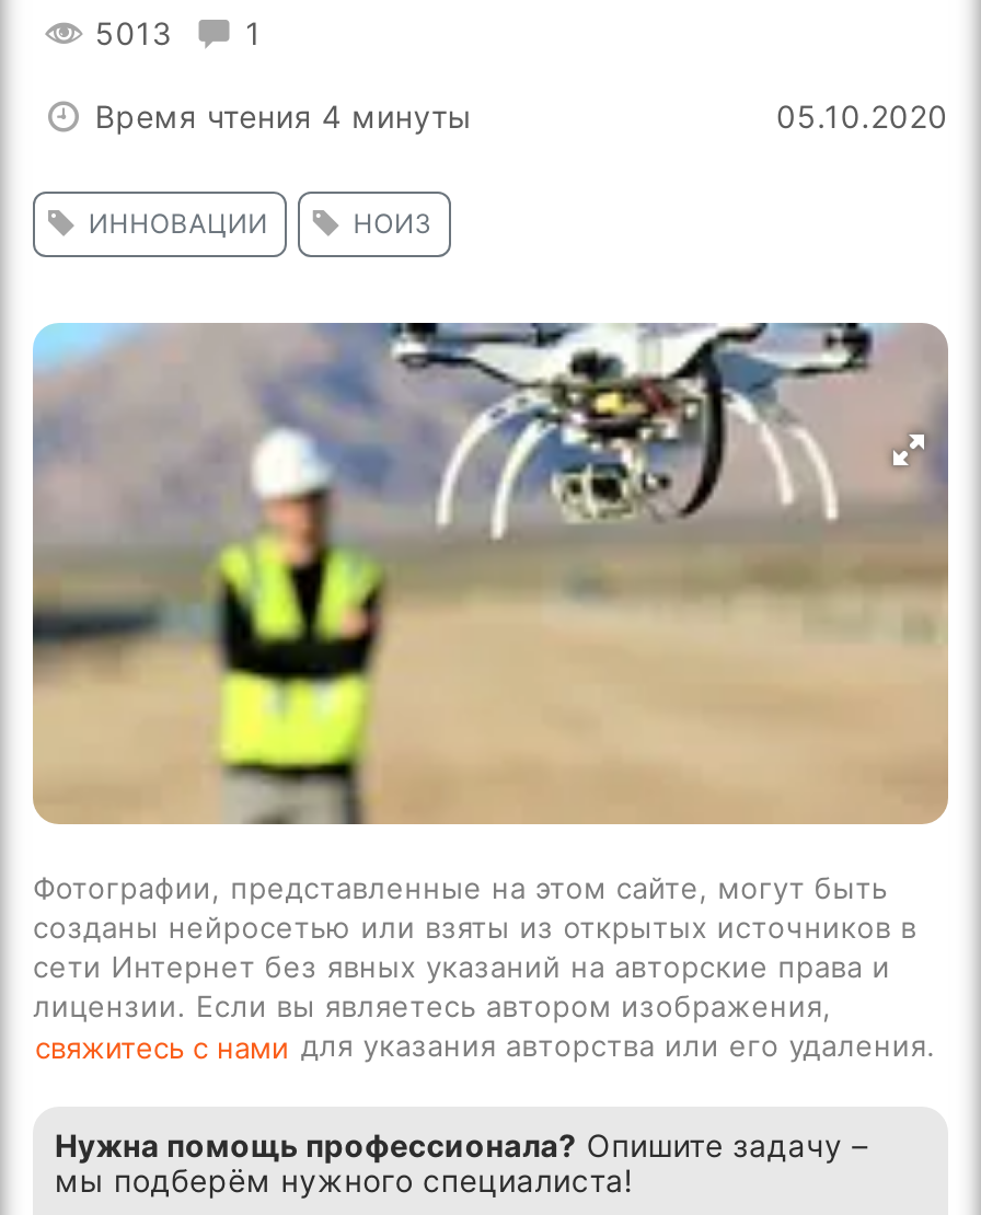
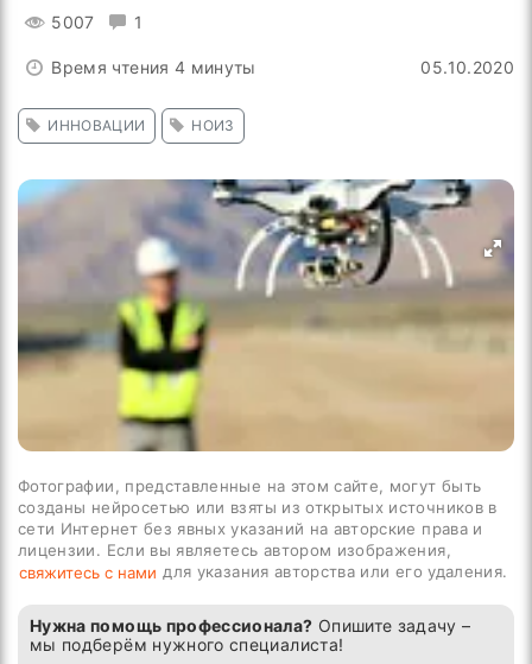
[95,14,262,51] 5013 1 -> [52,12,143,32] 5007 1

